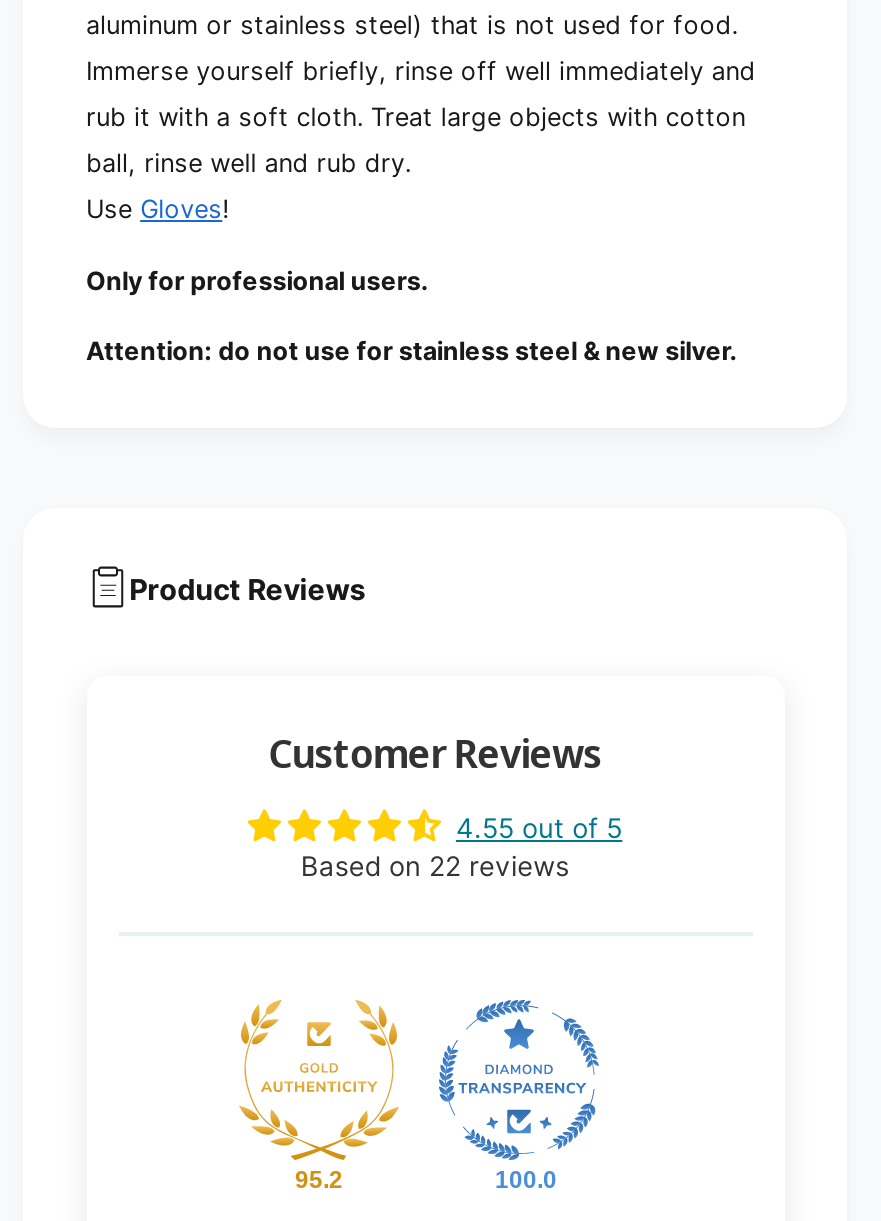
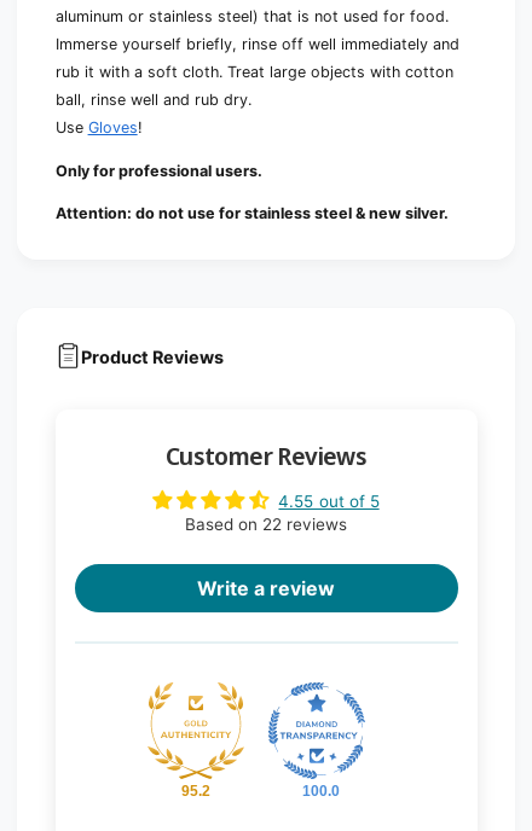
none -> [197,576,335,600] Write a review

